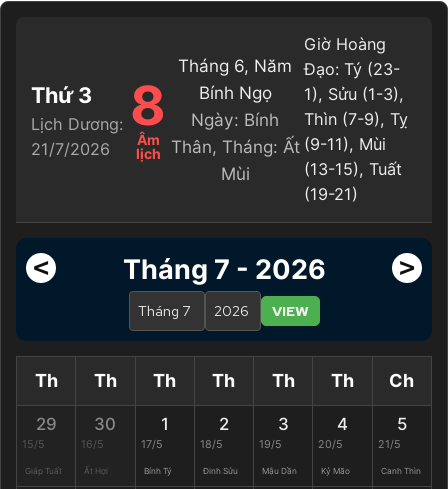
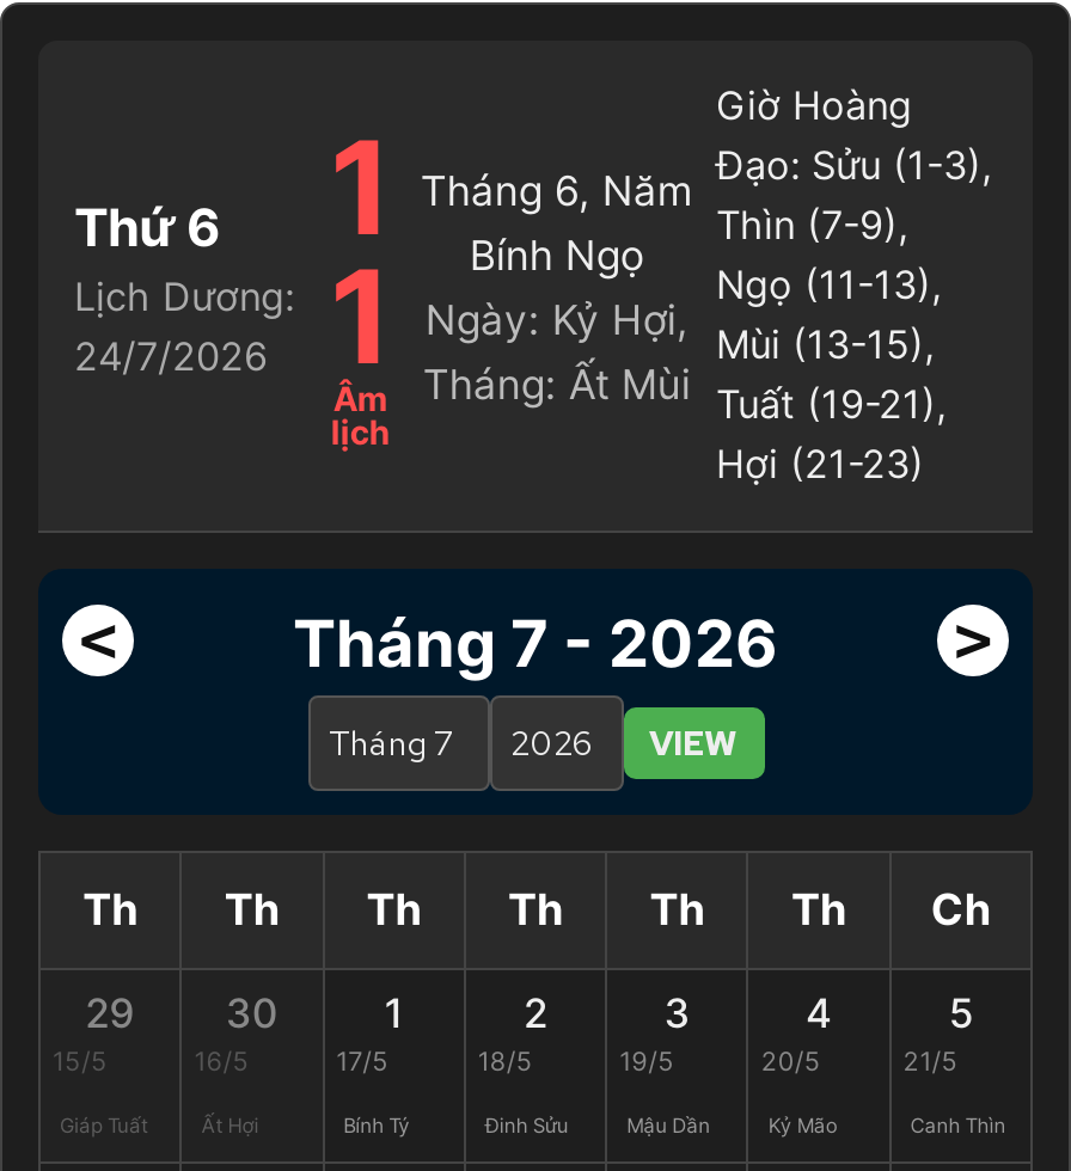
[304,59,408,204] Đạo: Tý (23- | 1), Sửu (1-3), | Thìn (7-9), Tỵ | (9-11), Mùi | (13-15), Tuất | (19-21) -> [716,141,993,488] Đạo: Sửu (1-3), | Thìn (7-9), | Ngọ (11-13), | Mùi (13-15), | Tuất (19-21), | Hợi (21-23)
[130,72,166,137] 8 -> [329,109,392,393] 1 | 1
[31,81,92,107] Thứ 3 -> [74,195,220,257] Thứ 6
[171,109,300,184] Ngày: Bính | Thân, Tháng: Ất | Mùi -> [423,293,690,407] Ngày: Kỷ Hợi, | Tháng: Ất Mùi
moved [137,130,160,147] -> [333,376,388,417]: Âm
[31,138,110,158] 21/7/2026 -> [74,331,268,379] 24/7/2026
moved [136,144,161,161] -> [331,410,390,450]: lịch

